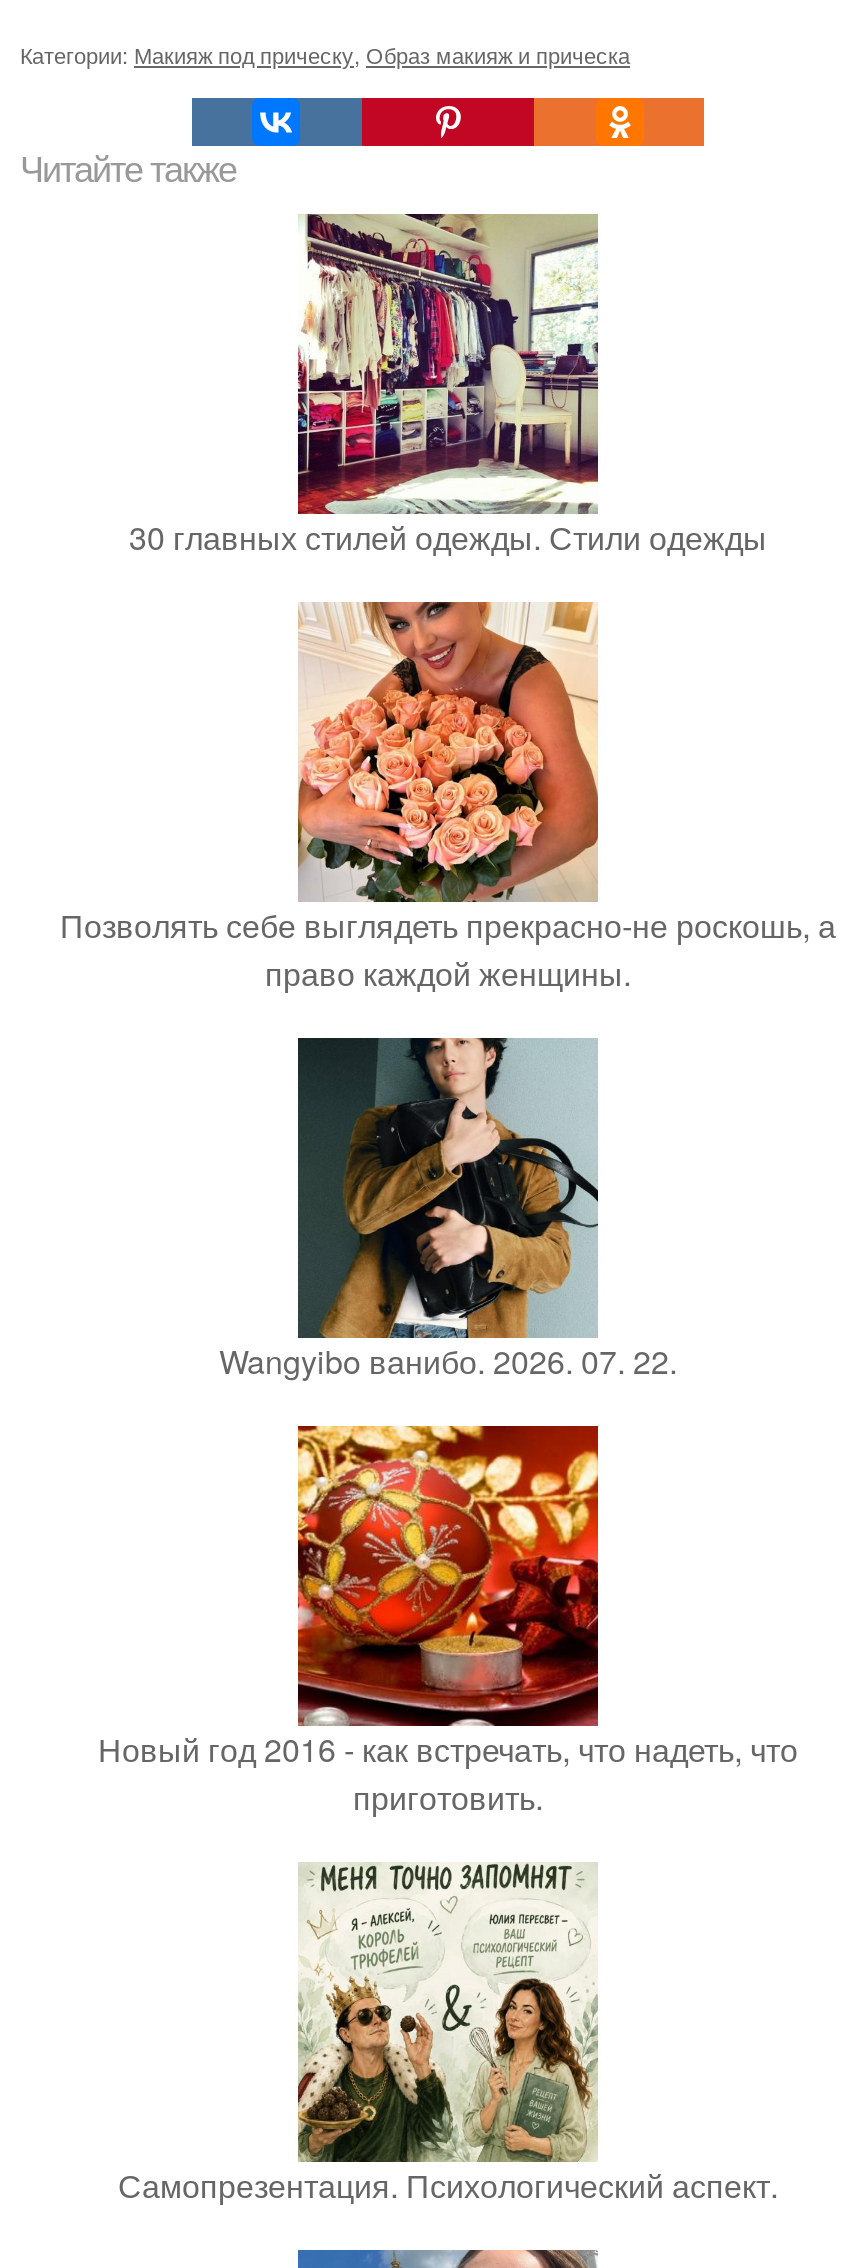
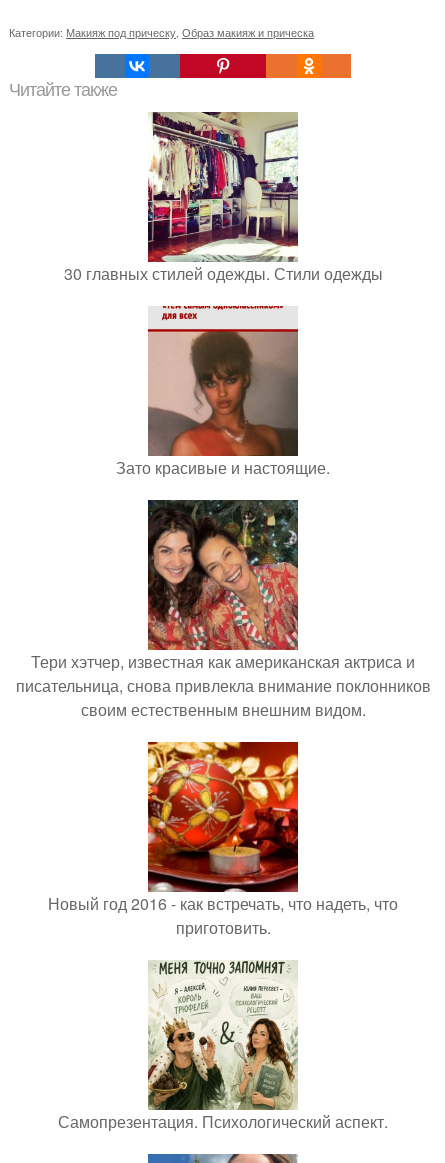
[60,600,836,996] [image] | Позволять себе выглядеть прекрасно-не роскошь, а | право каждой женщины. -> [116,305,330,479] [image] | Зато красивые и настоящие.
[296,1012,598,1228] [image] -> [147,535,299,643] [image]
[219,1338,677,1384] Wangyibo ванибо. 2026. 07. 22. -> [15,650,430,721] Тери хэтчер, известная как американская актриса и | писательница, снова привлекла внимание поклонников | своим естественным внешним видом.

